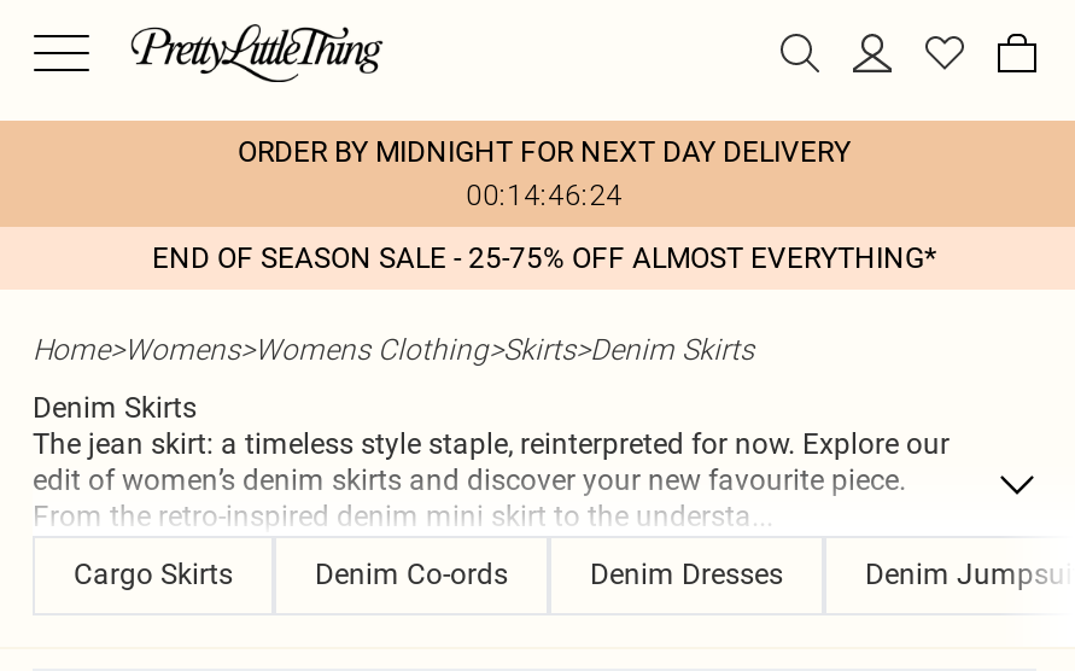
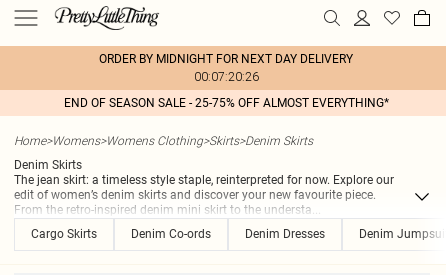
[466,176,623,212] 00:14:46:24 -> [193,69,258,84] 00:07:20:26

